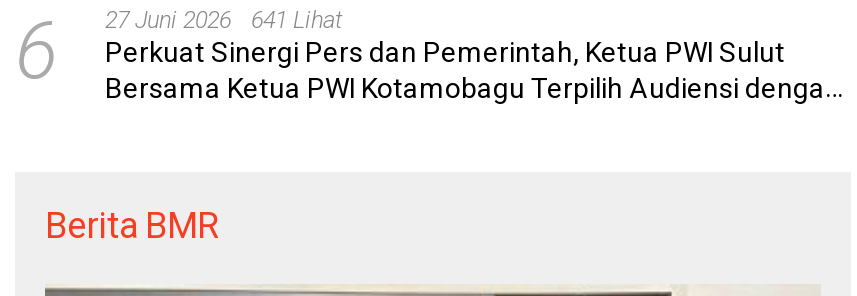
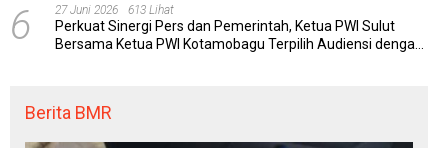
[251,5,343,33] 641 Lihat -> [128,3,174,17] 613 Lihat

